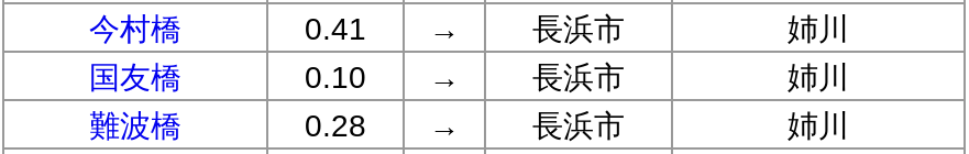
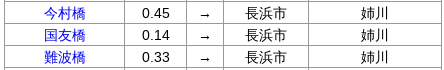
[305,11,366,46] 0.41 -> [141,5,169,21] 0.45
[305,59,366,95] 0.10 -> [141,27,169,43] 0.14
[305,108,366,143] 0.28 -> [141,49,169,65] 0.33

